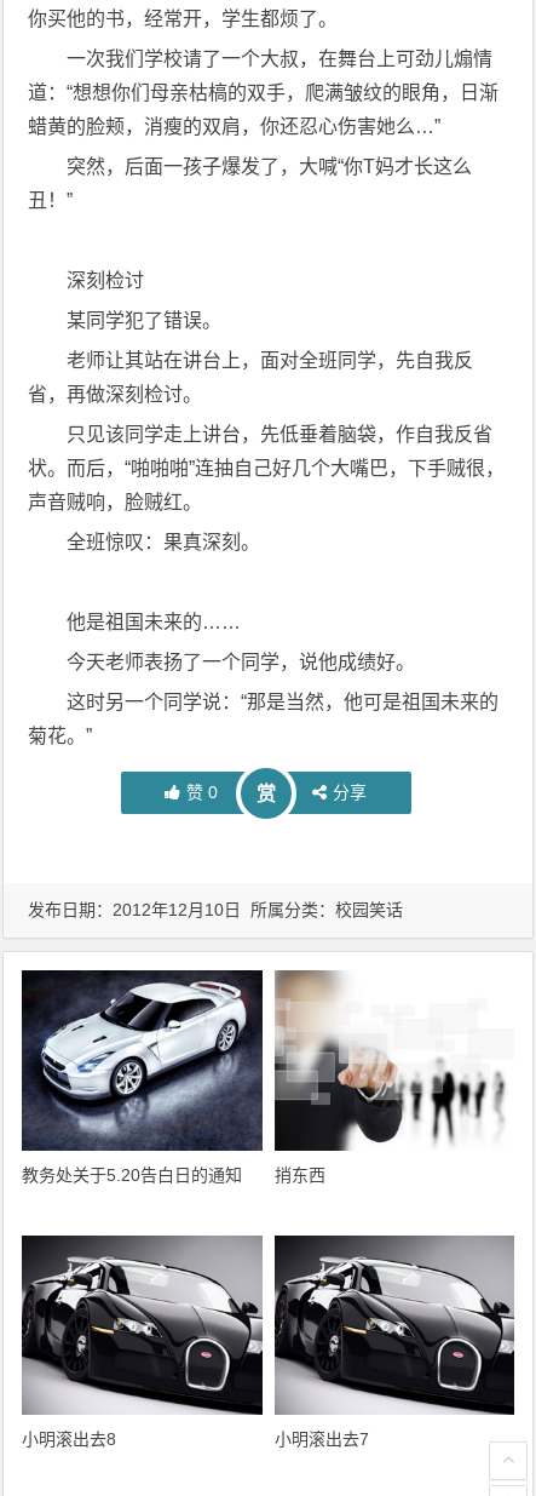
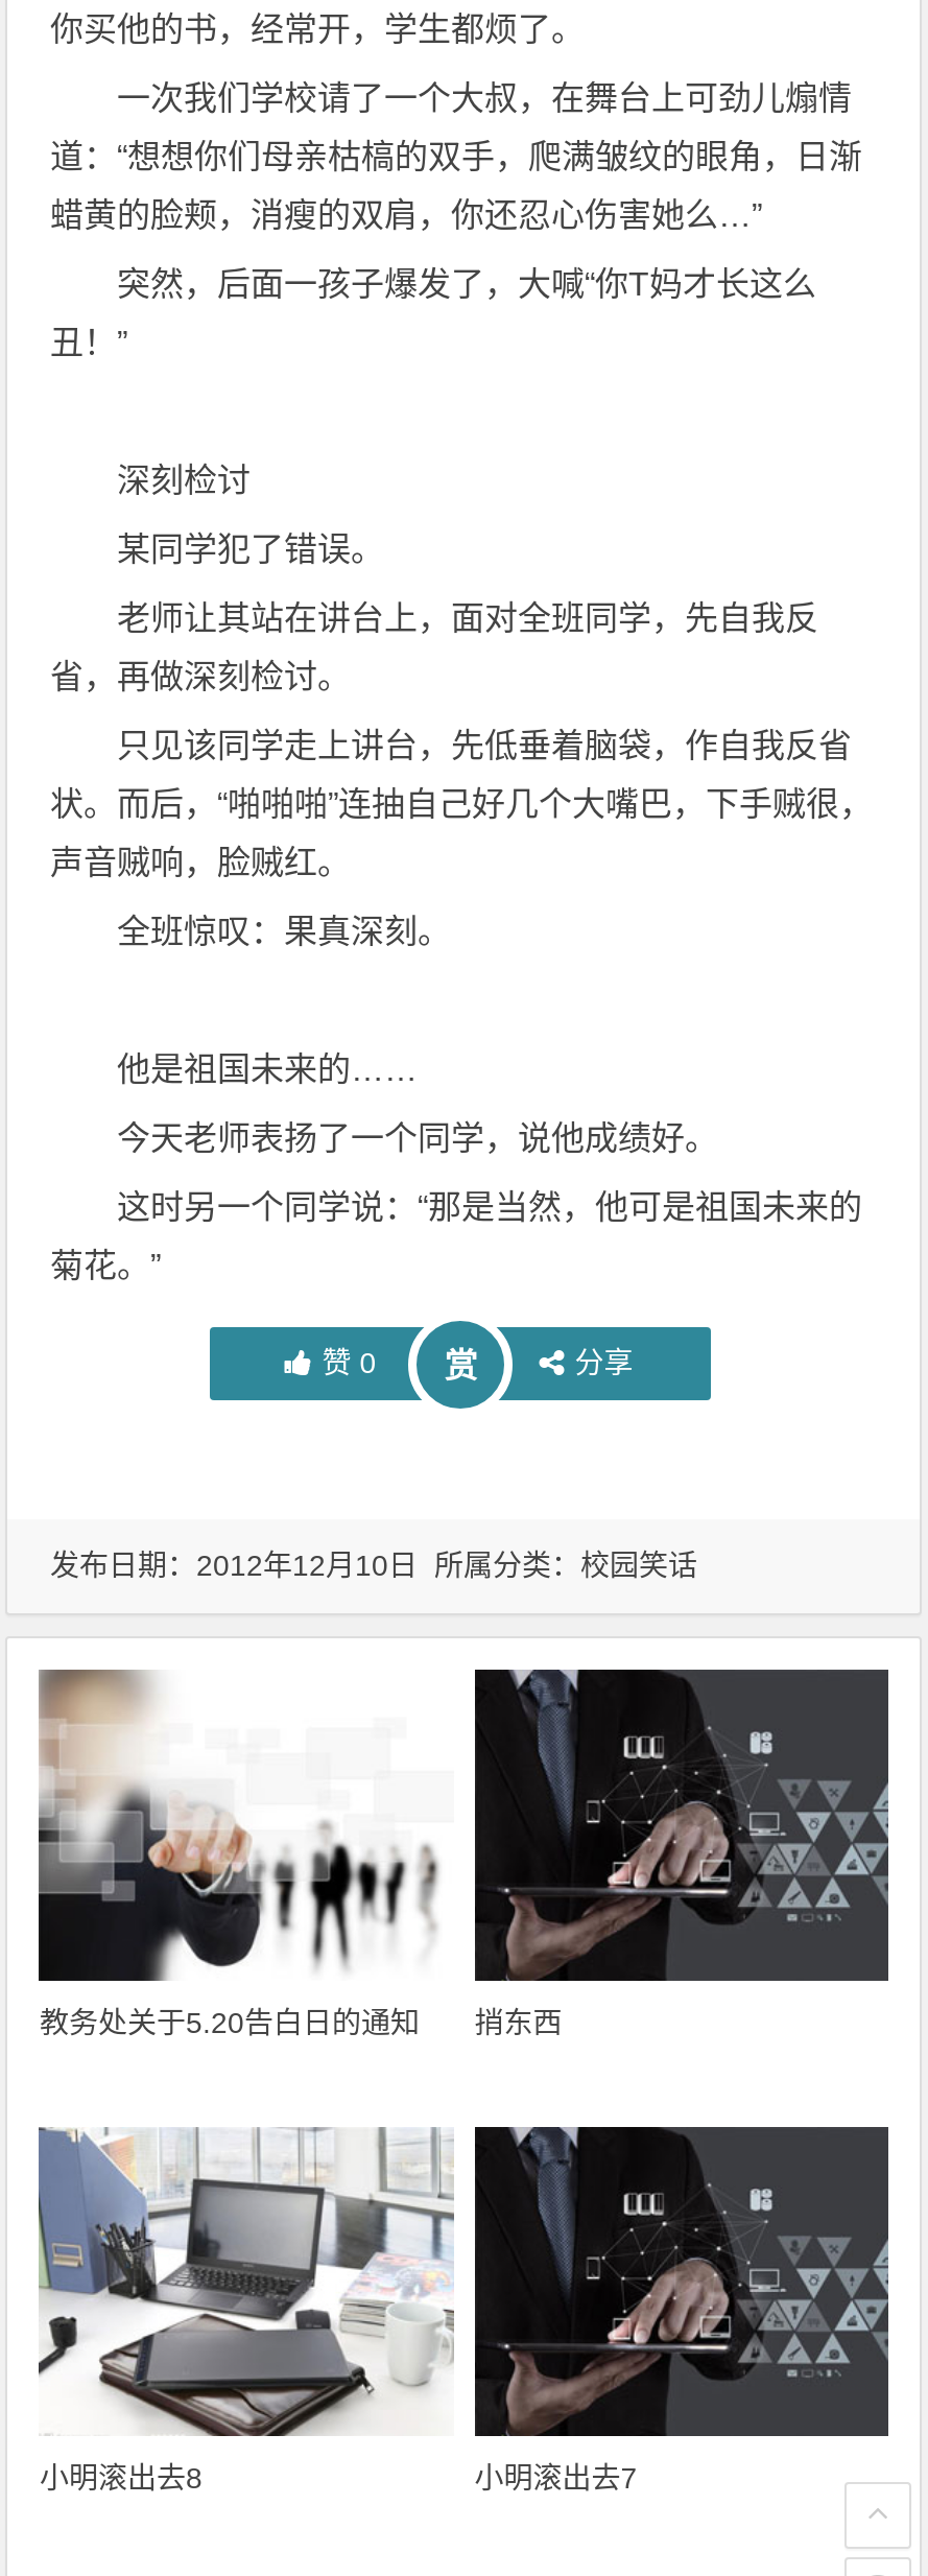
[21,969,264,1152] [image] -> [39,1668,454,1981] [image]
[275,969,514,1151] [image] -> [473,1668,890,1983] [image]
[21,1234,264,1416] [image] -> [37,2127,454,2438] [image]
[275,1236,514,1415] [image] -> [475,2127,890,2438] [image]

